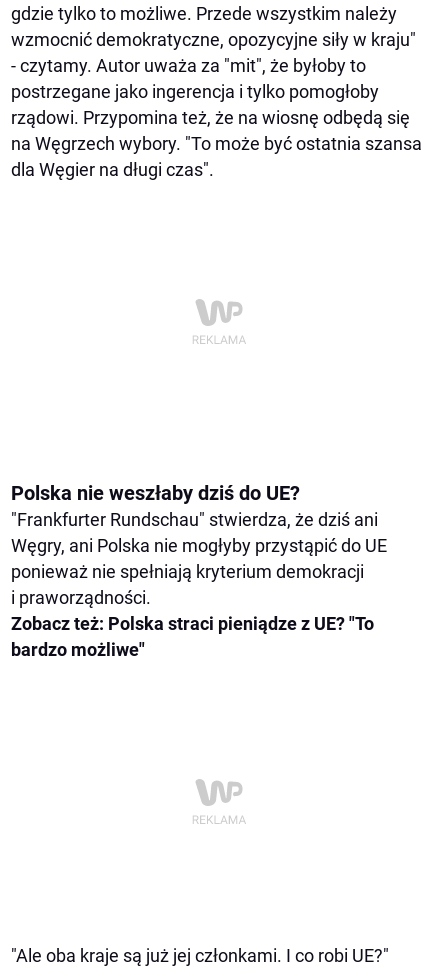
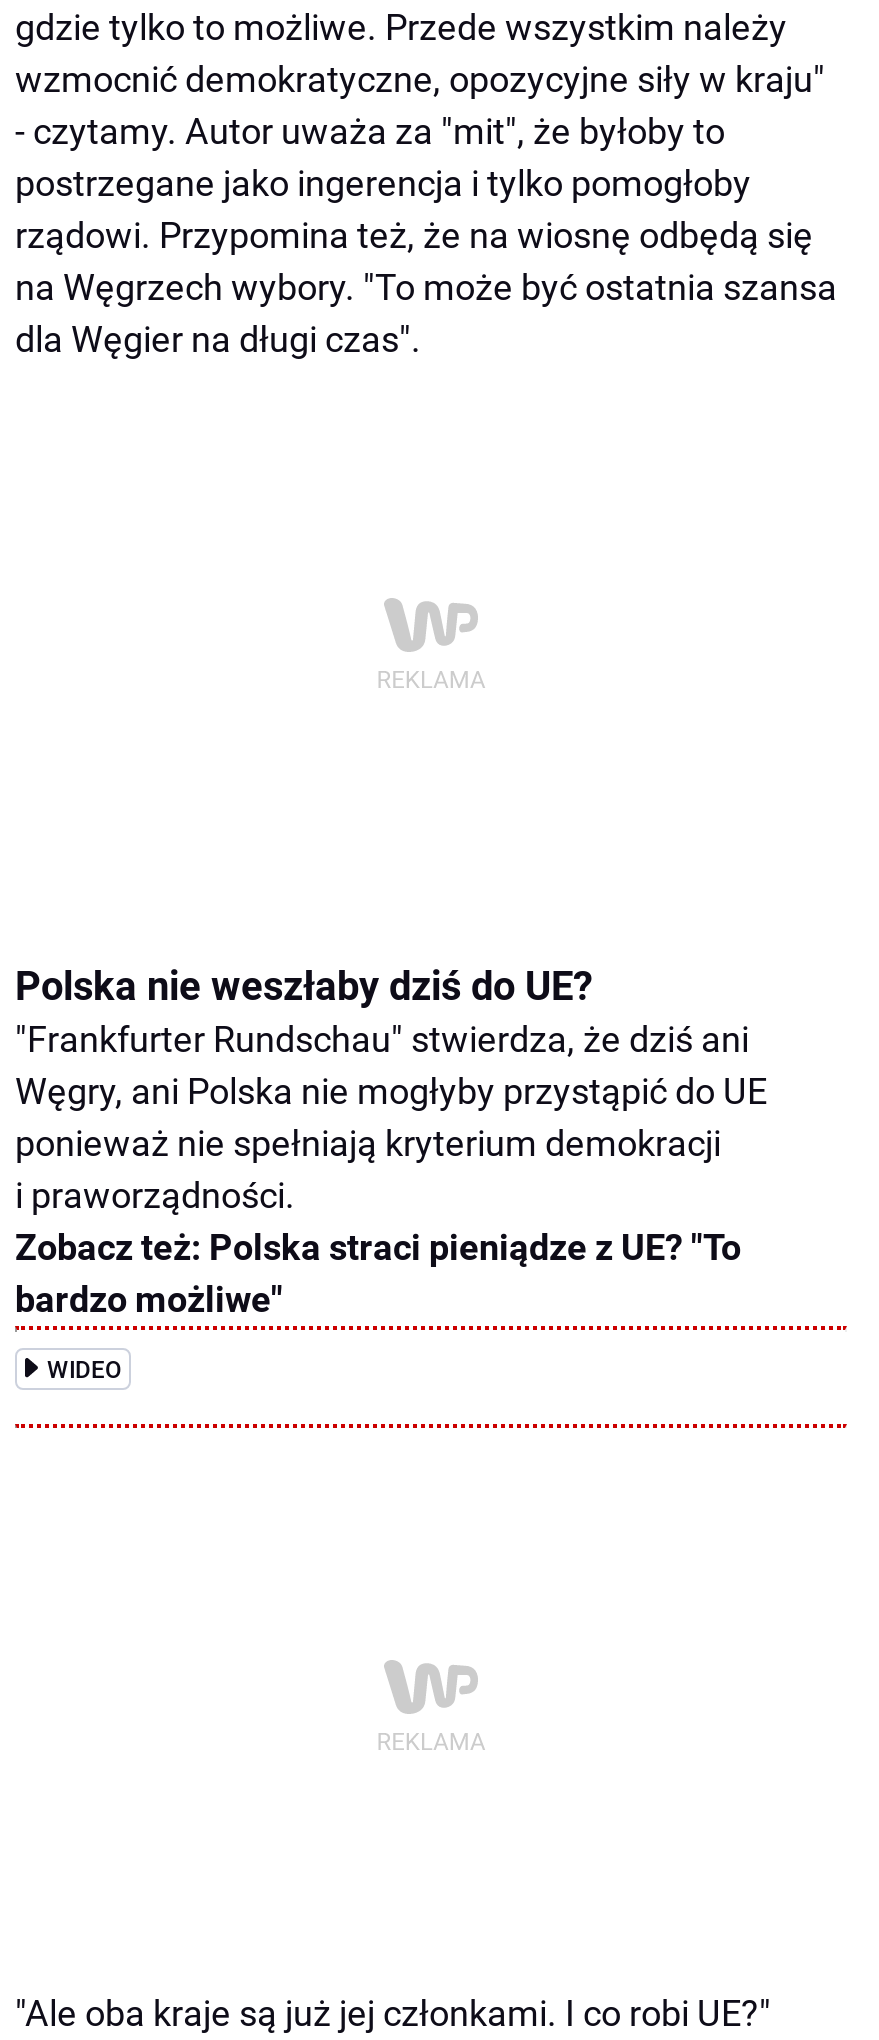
none -> [47,1355,121,1383] WIDEO

